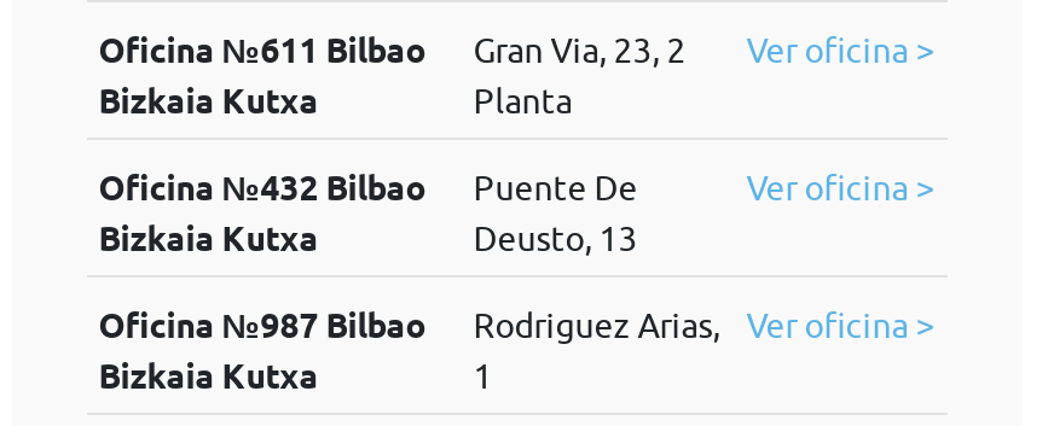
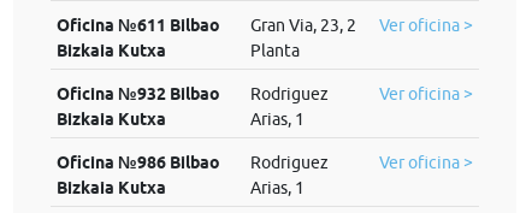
[99,169,427,208] Oficina №432 Bilbao -> [56,84,220,103] Oficina №932 Bilbao
[473,169,638,258] Puente De | Deusto, 13 -> [250,84,328,129] Rodriguez | Arias, 1
[99,307,427,345] Oficina №987 Bilbao -> [56,153,220,172] Oficina №986 Bilbao

